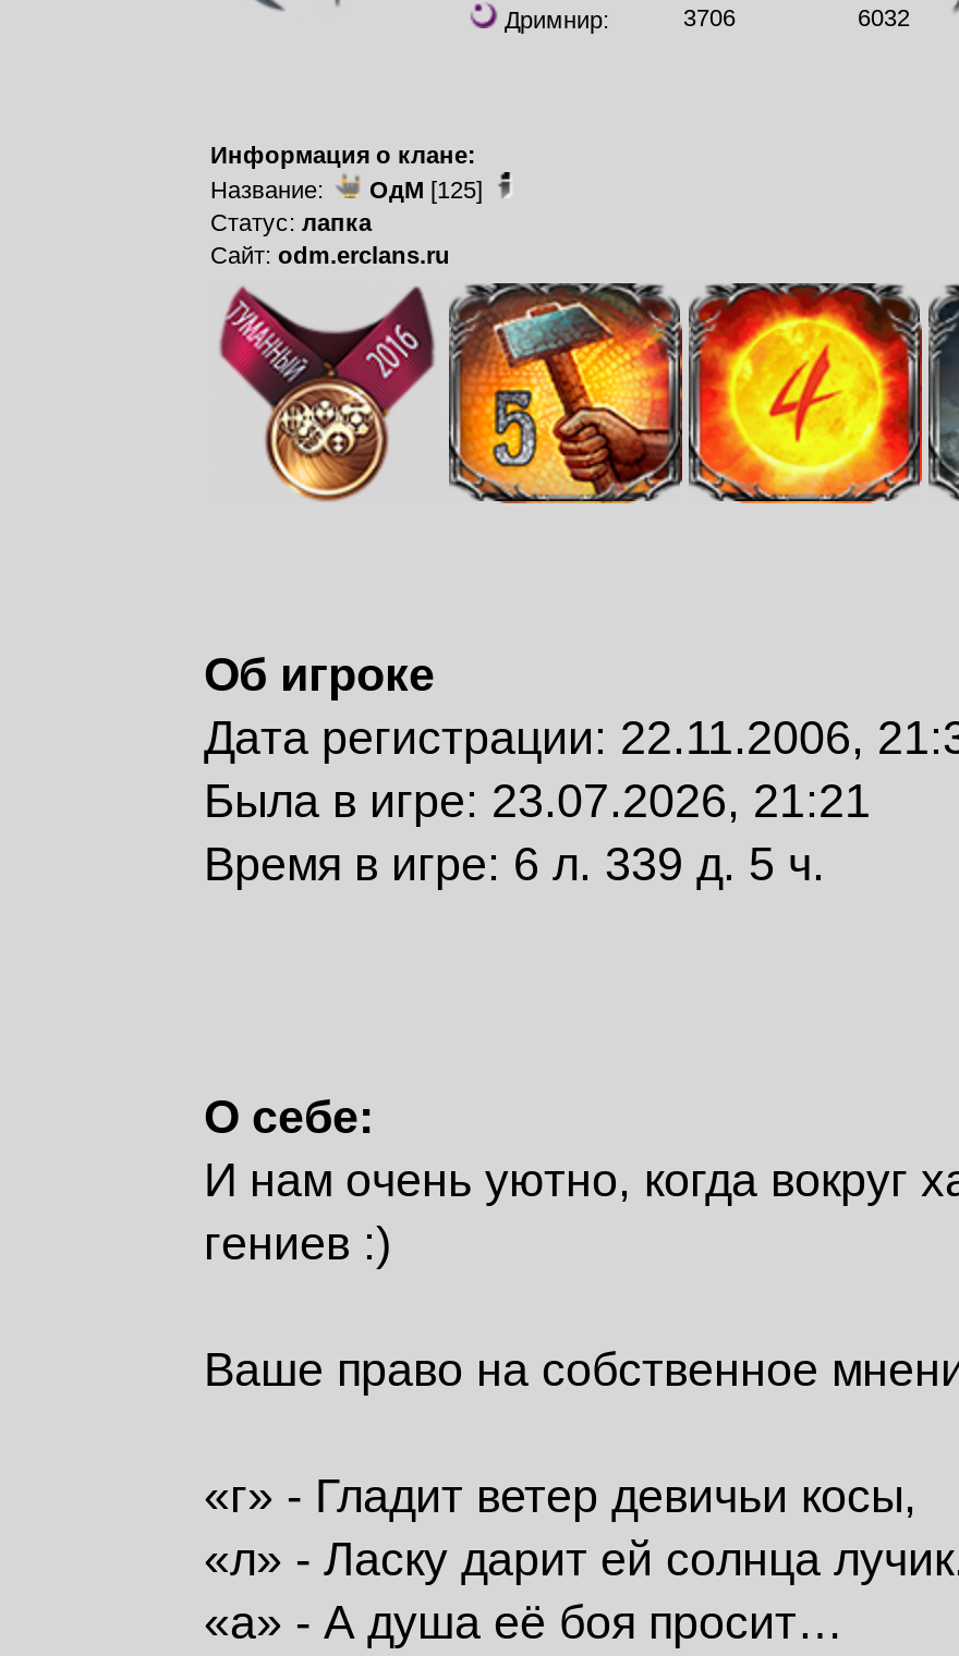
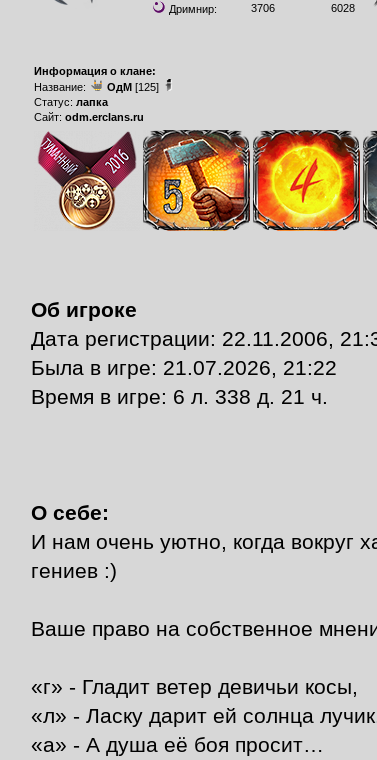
[858,4,910,31] 6032 -> [330,2,354,14] 6028
[204,776,871,828] Былa в игре: 23.07.2026, 21:21 -> [30,356,336,380] Былa в игре: 21.07.2026, 21:22
[204,839,825,891] Время в игре: 6 л. 339 д. 5 ч. -> [30,385,327,409] Время в игре: 6 л. 338 д. 21 ч.

